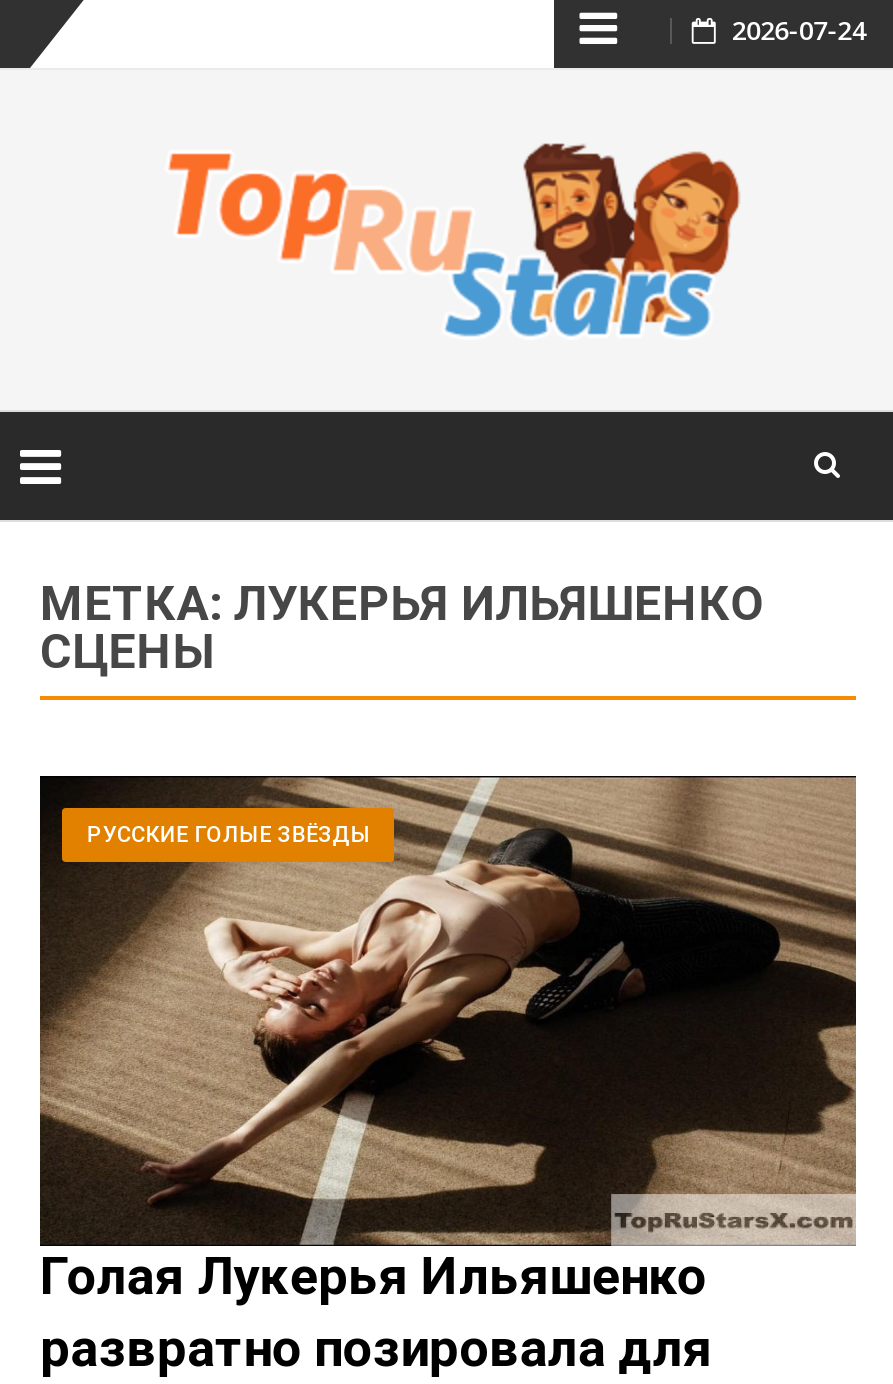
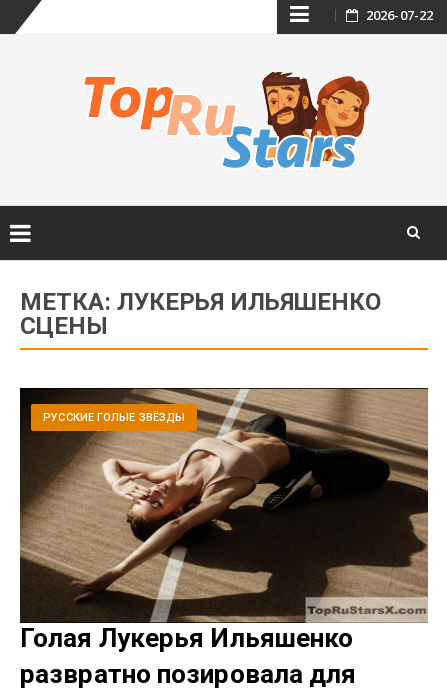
[732,12,866,48] 2026-07-24 -> [366,6,433,24] 2026-07-22

